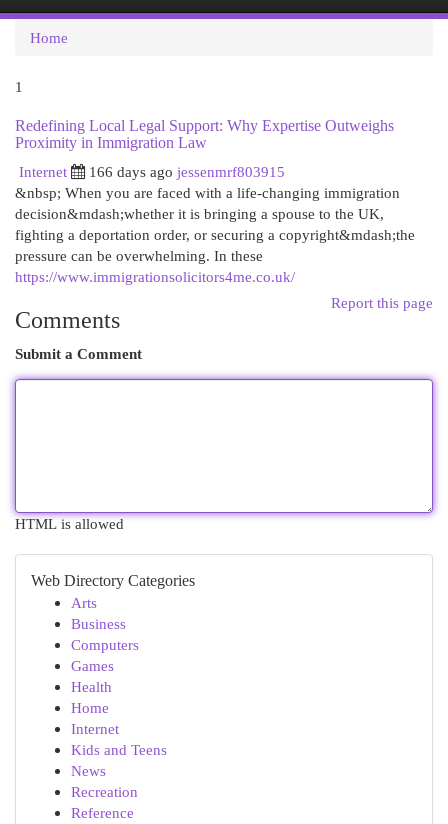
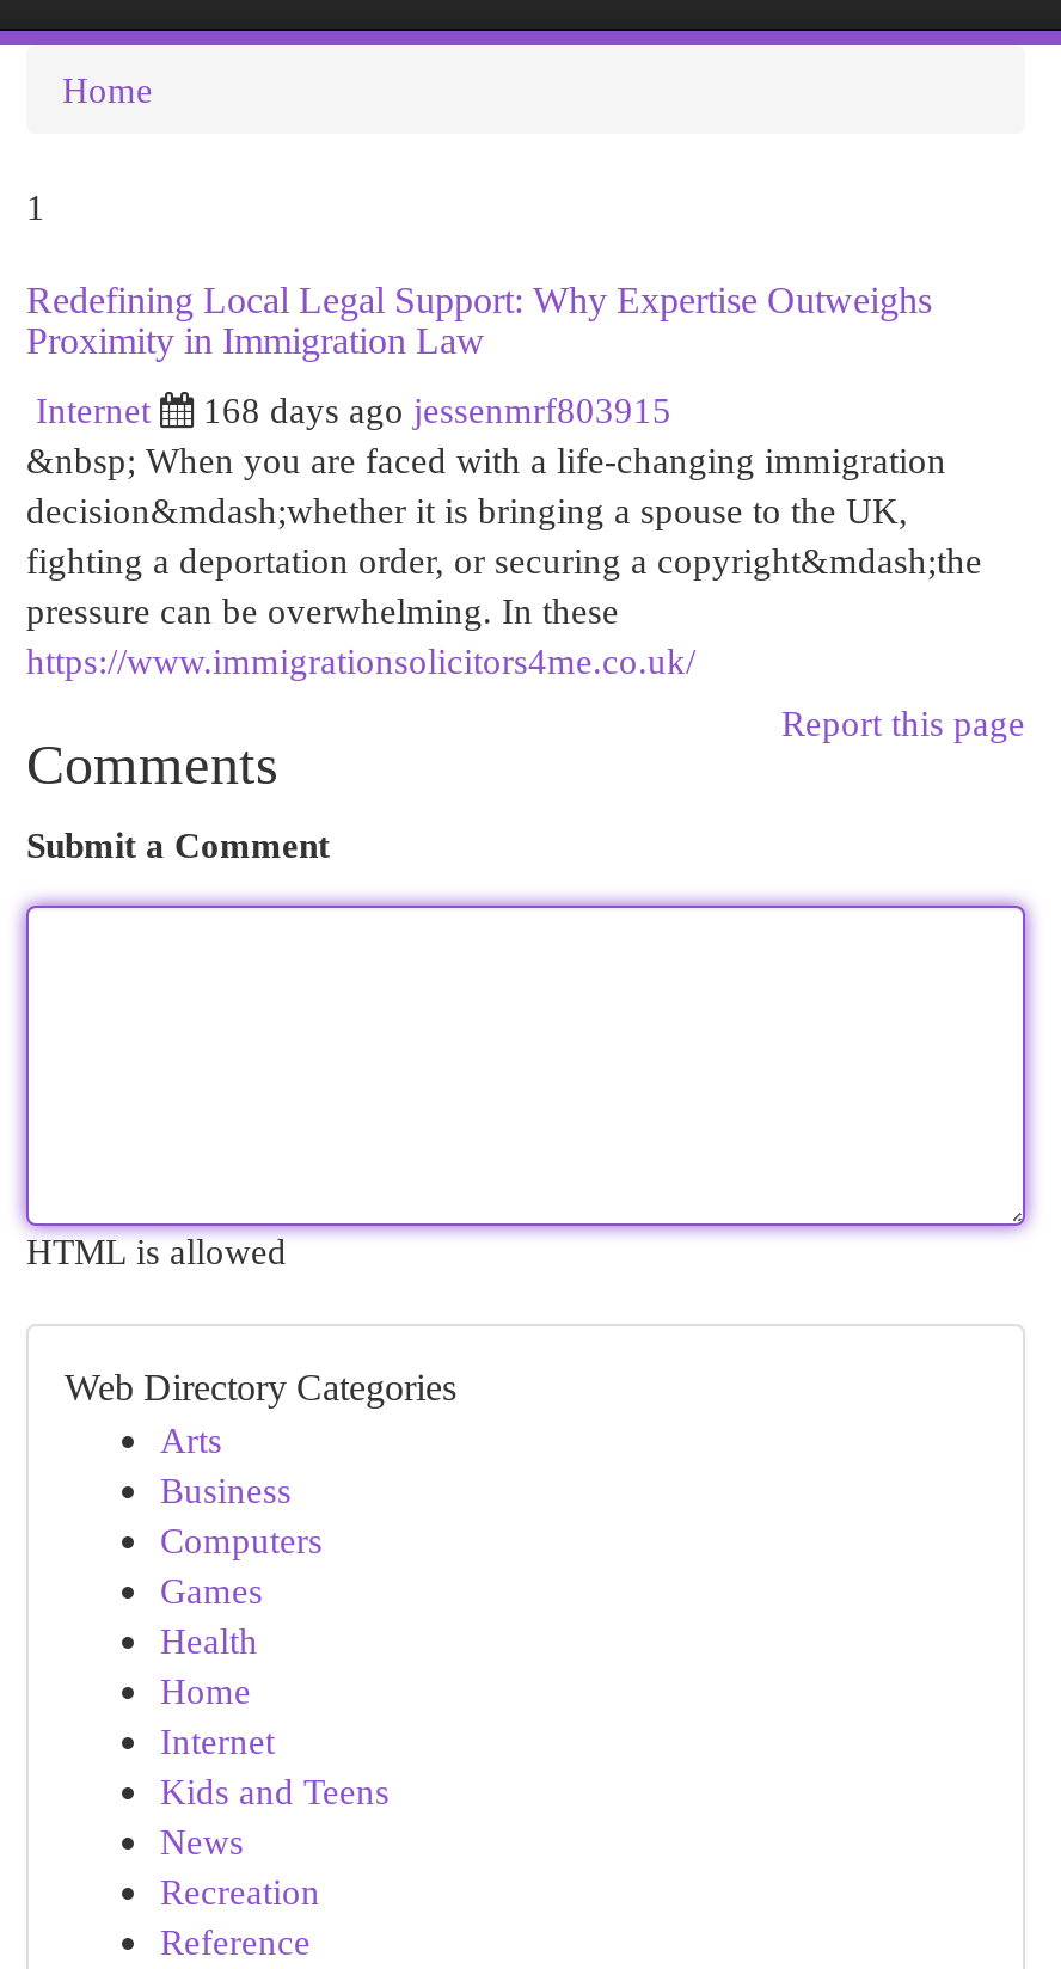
[89,163,285,180] 166 days ago jessenmrf803915 -> [203,389,671,430] 168 days ago jessenmrf803915

